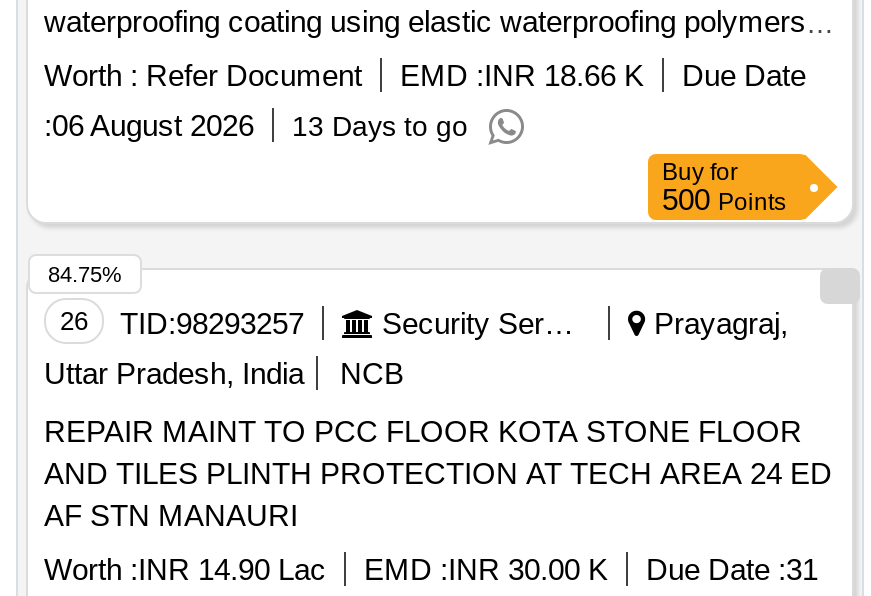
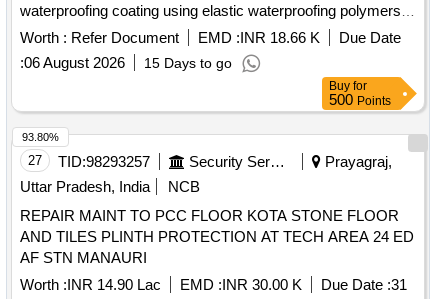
[44,108,468,142] :06 August 2026 13 Days to go -> [20,54,232,71] :06 August 2026 15 Days to go
[48,262,122,286] 84.75% -> [22,131,59,143] 93.80%
[60,306,304,340] 26 TID:98293257 -> [28,153,150,170] 27 TID:98293257

